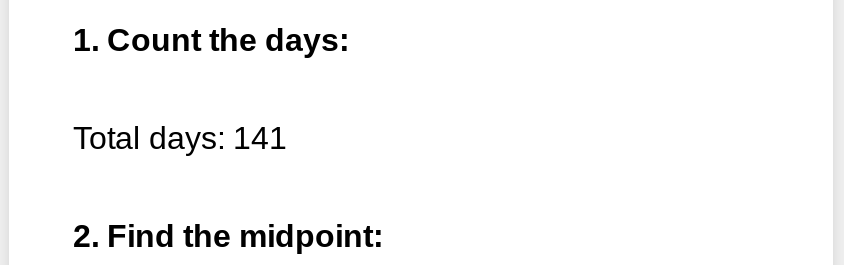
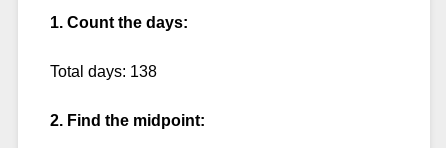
[73,121,287,155] Total days: 141 -> [50,63,157,80] Total days: 138

